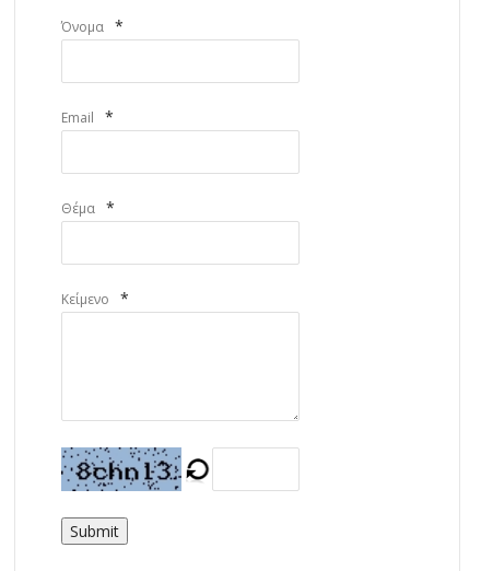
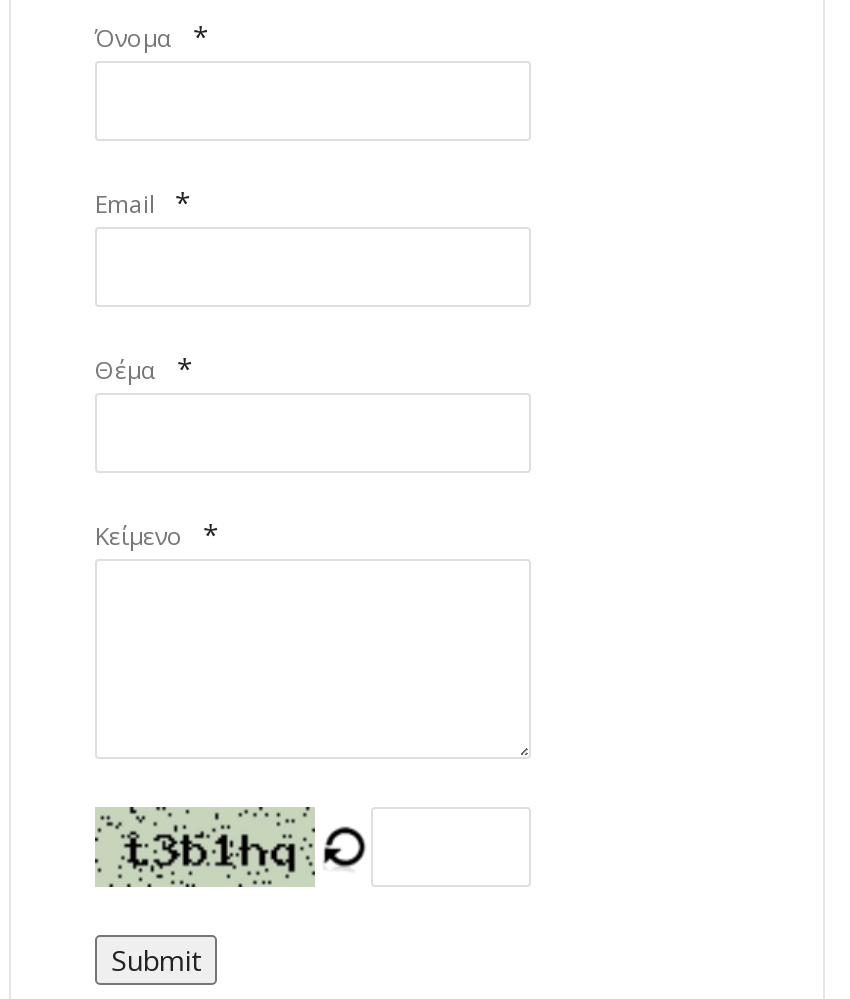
[60,446,183,492] [image] -> [93,805,317,889] [image]

